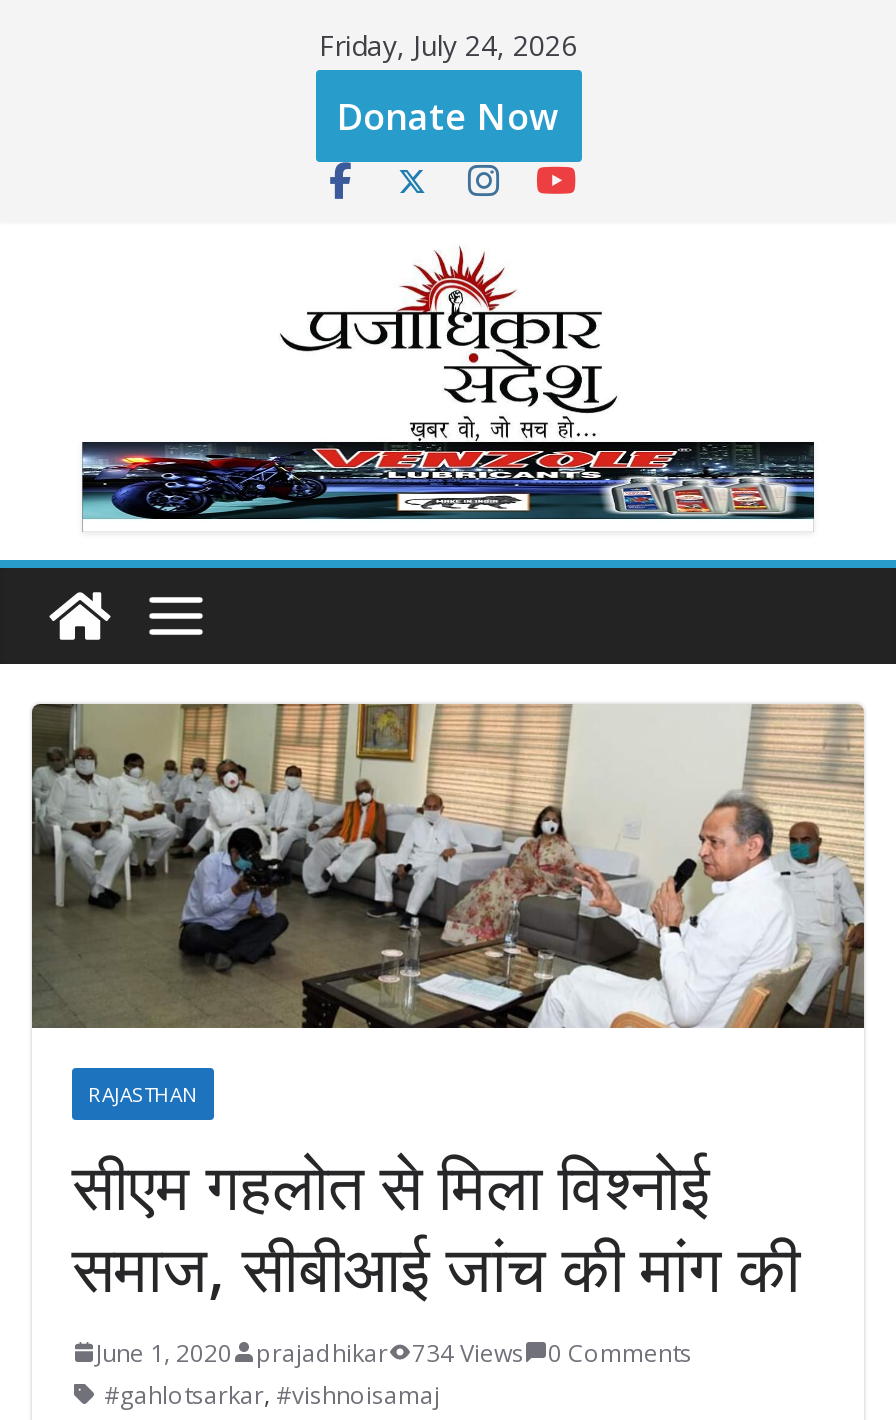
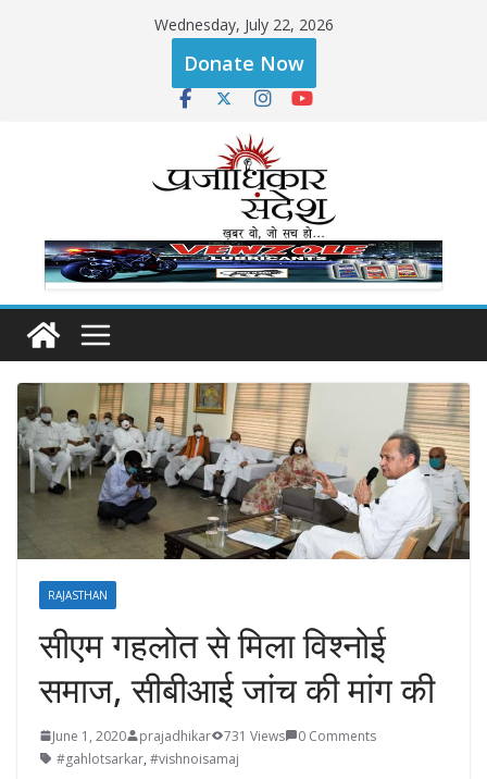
[319,26,577,64] Friday, July 24, 2026 -> [154,14,333,35] Wednesday, July 22, 2026
[96,1335,692,1369] June 1, 2020 prajadhikar 734 Views 0 Comments -> [52,726,376,745] June 1, 2020 prajadhikar 731 Views 0 Comments

